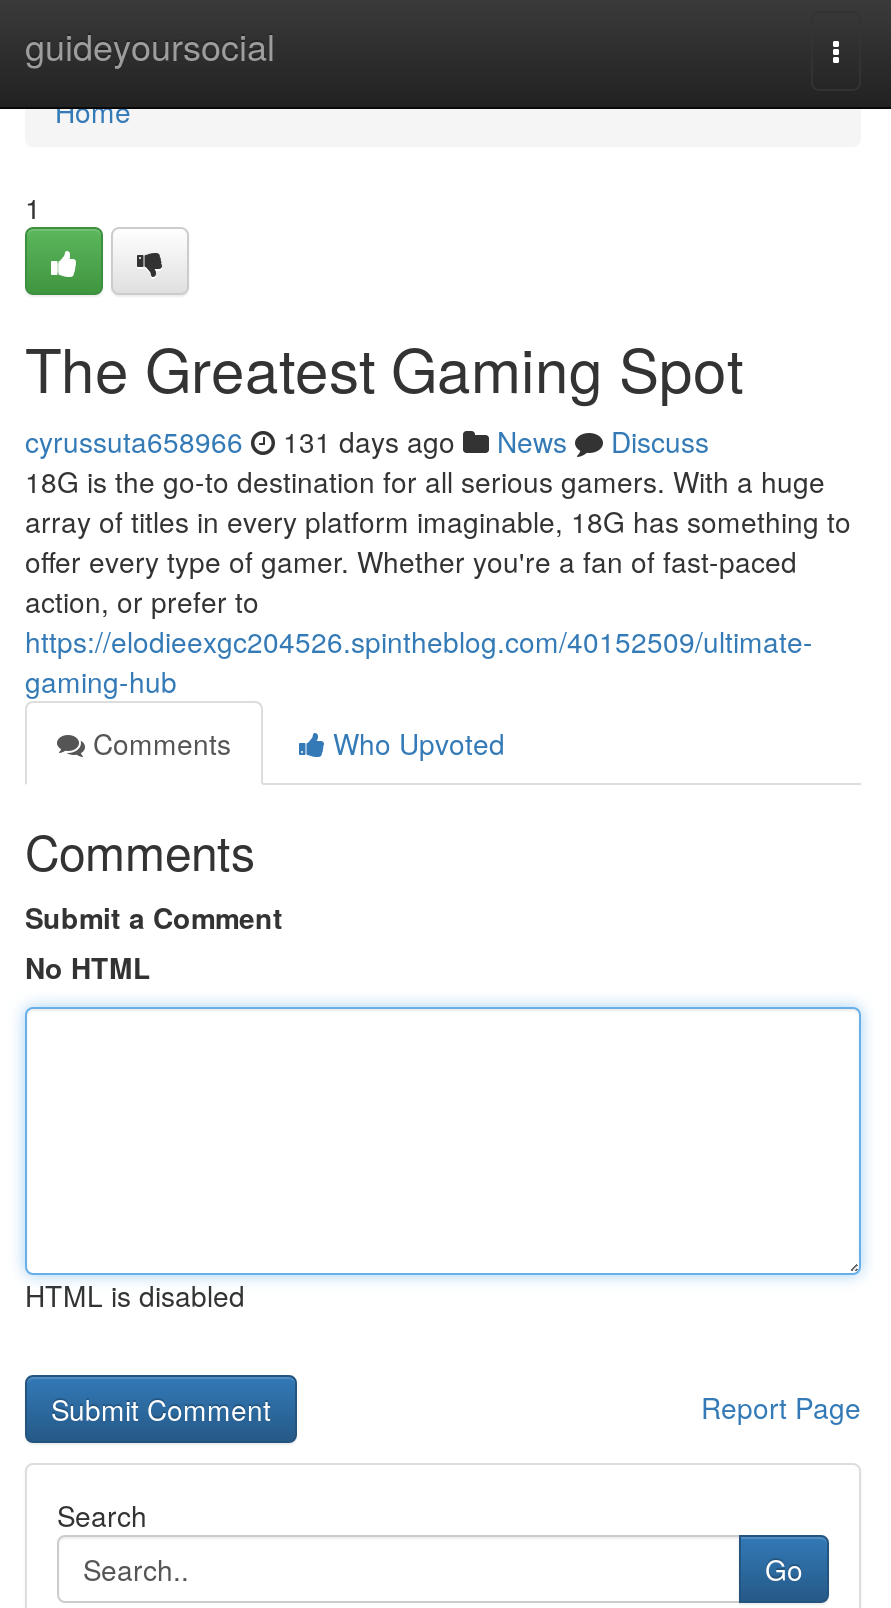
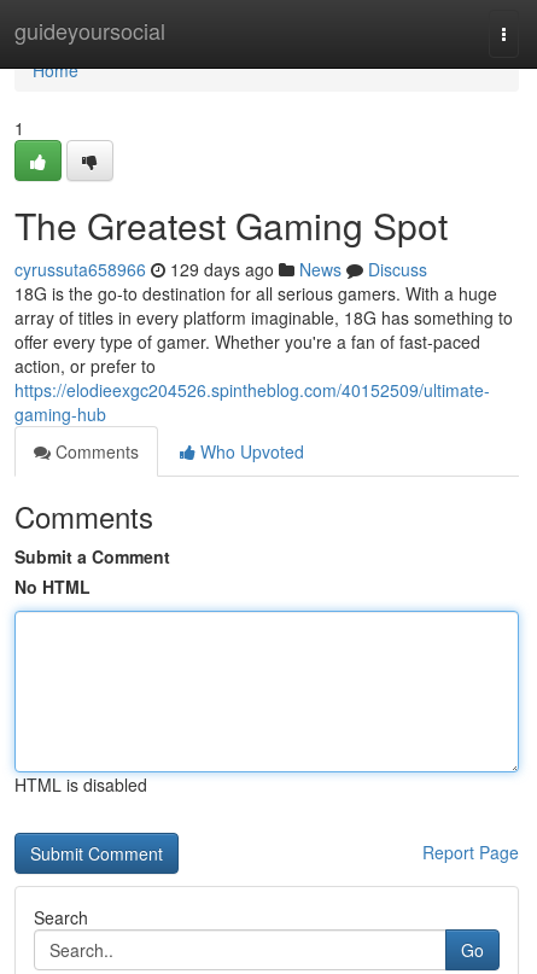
[25,421,709,461] cyrussuta658966 131 days ago News Discuss -> [14,257,427,281] cyrussuta658966 129 days ago News Discuss

